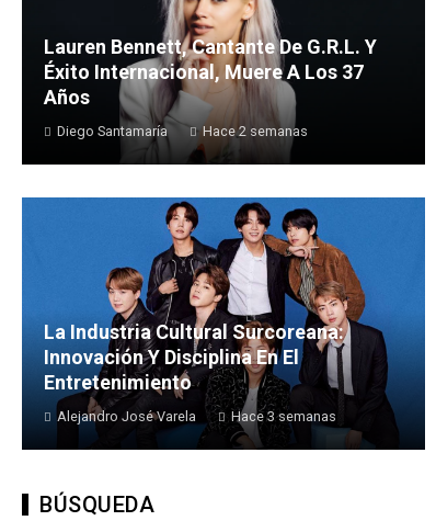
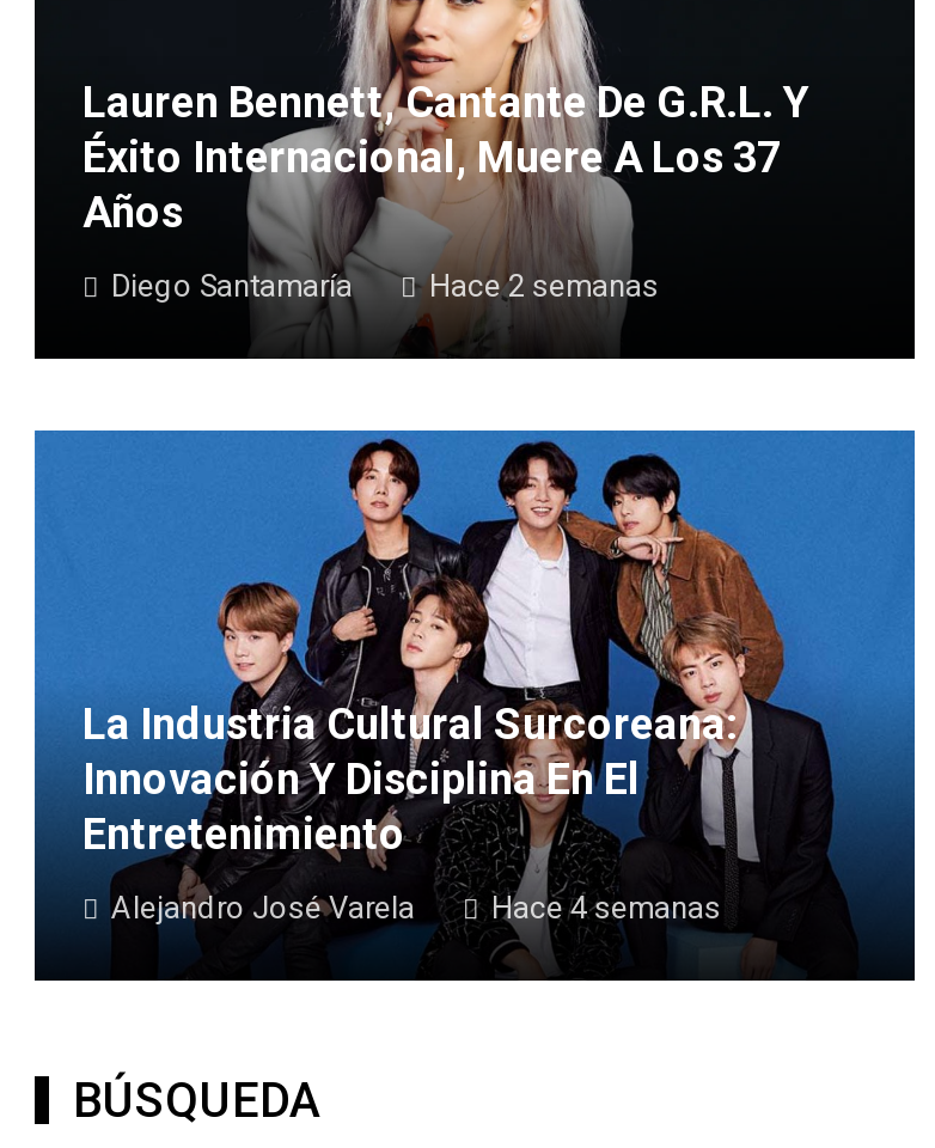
[231,408,336,425] Hace 3 semanas -> [491,890,721,926] Hace 4 semanas

